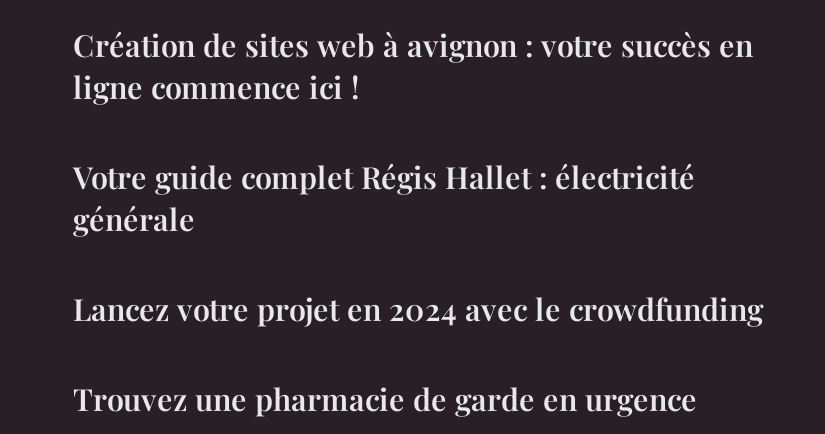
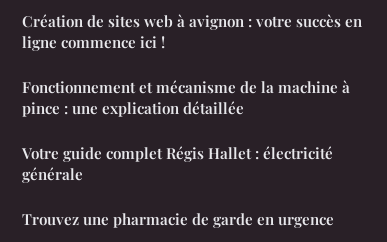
none -> [22,77,350,118] Fonctionnement et mécanisme de la machine à | pince : une explication détaillée
moved [73,157,695,239] -> [22,143,333,184]: Votre guide complet Régis Hallet : électricité | générale
[73,289,763,329] Lancez votre projet en 2024 avec le crowdfunding -> none

